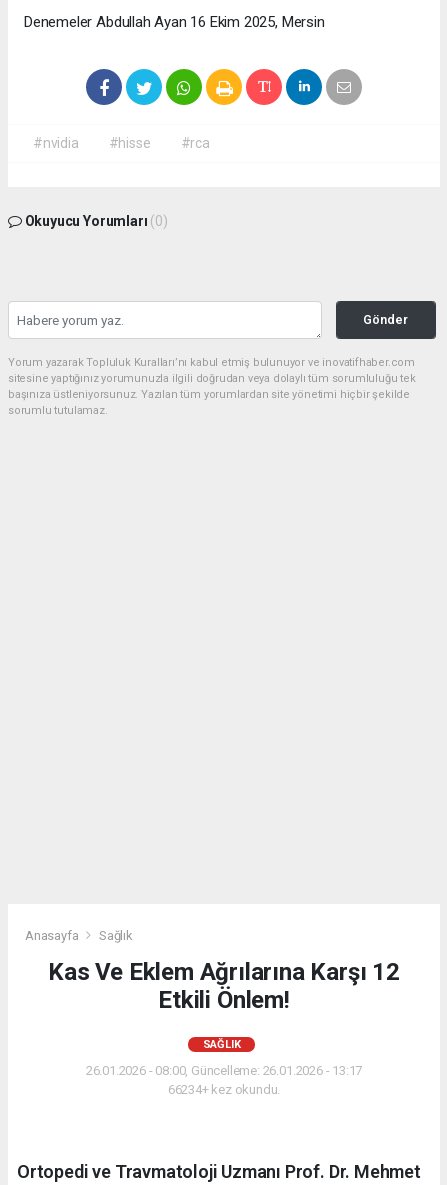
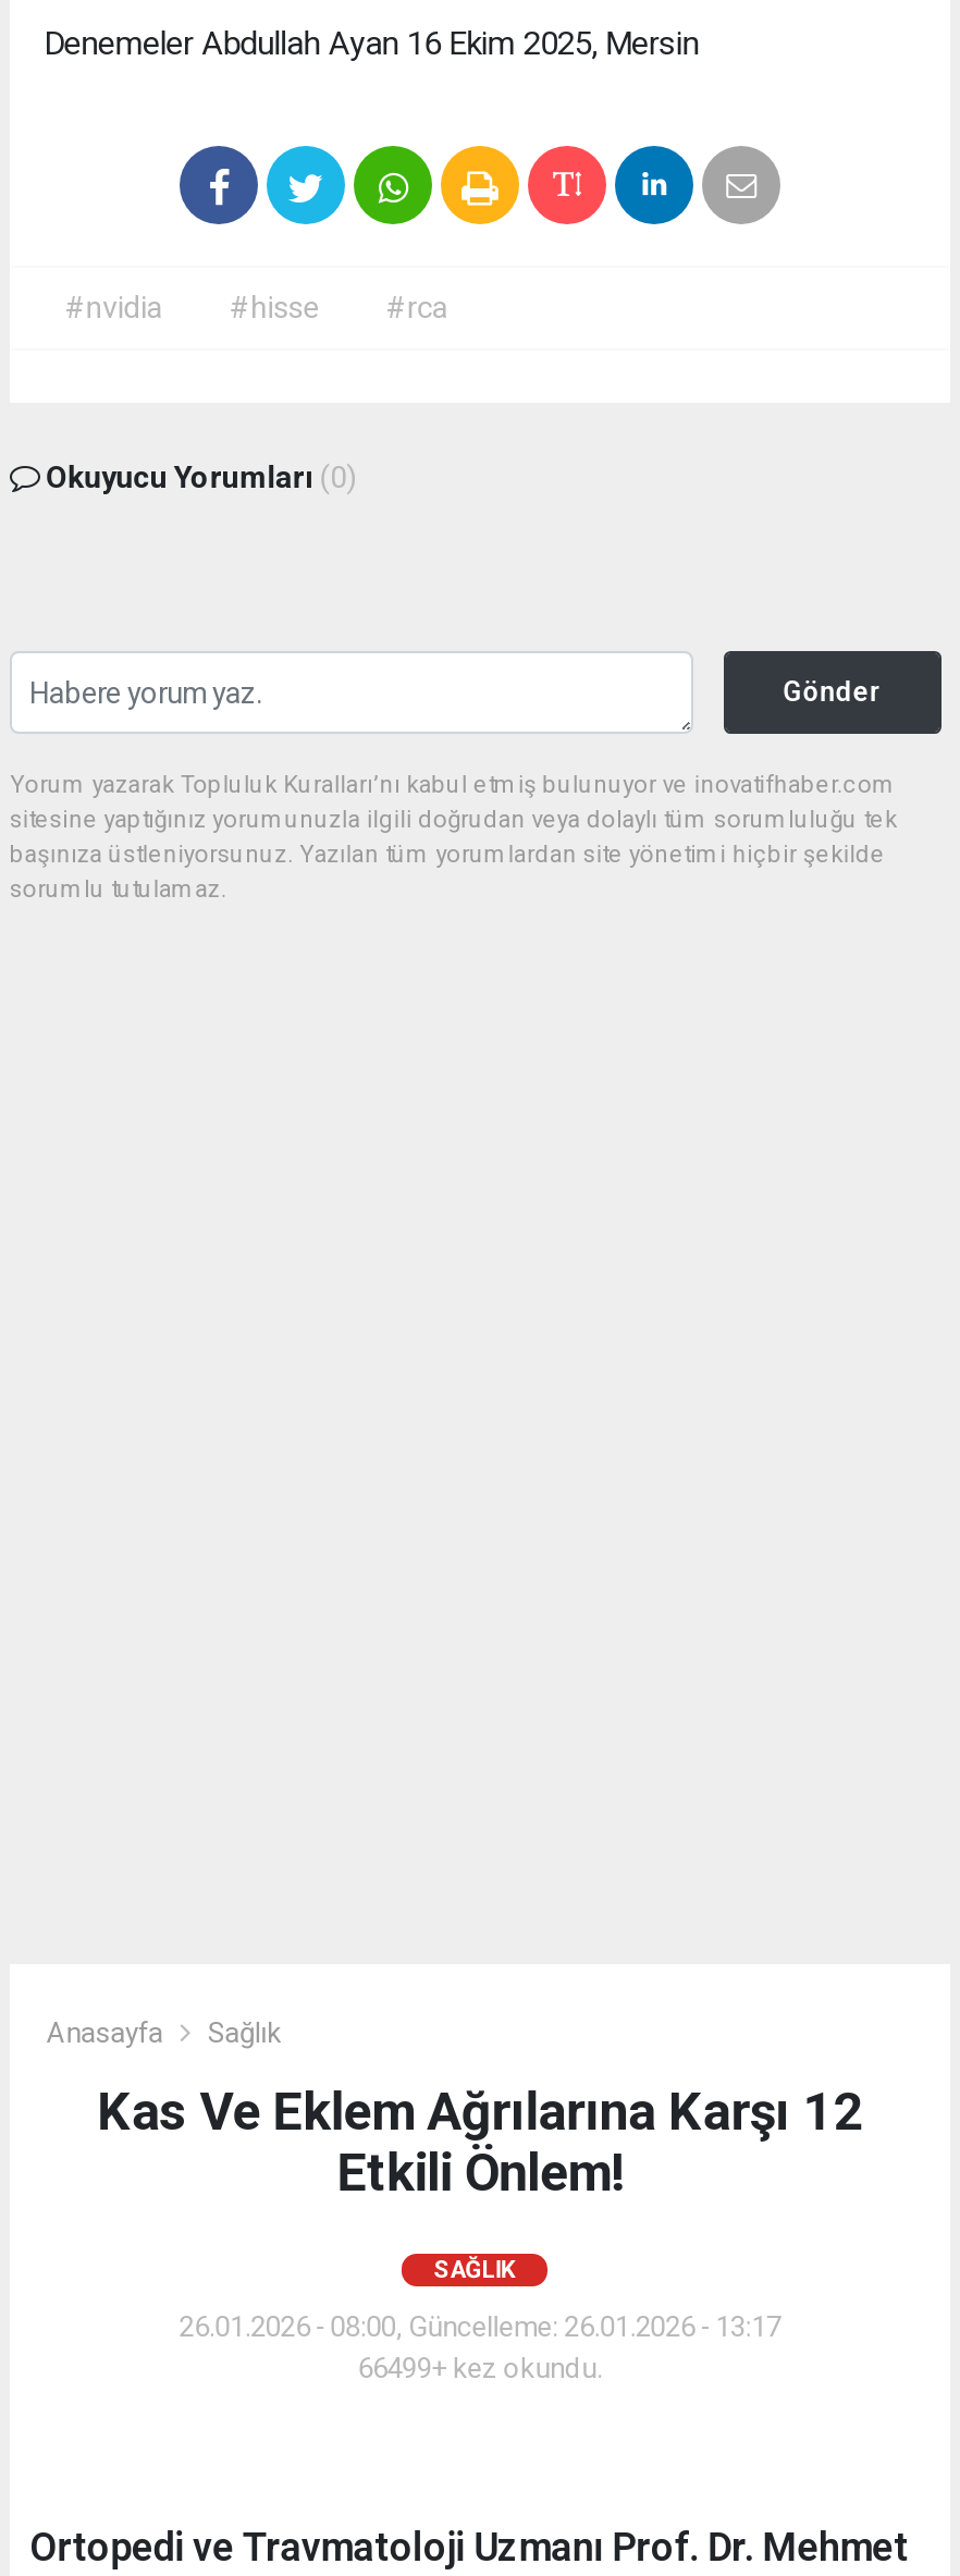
[168,1082,280,1097] 66234+ kez okundu. -> [357,2352,603,2385] 66499+ kez okundu.

